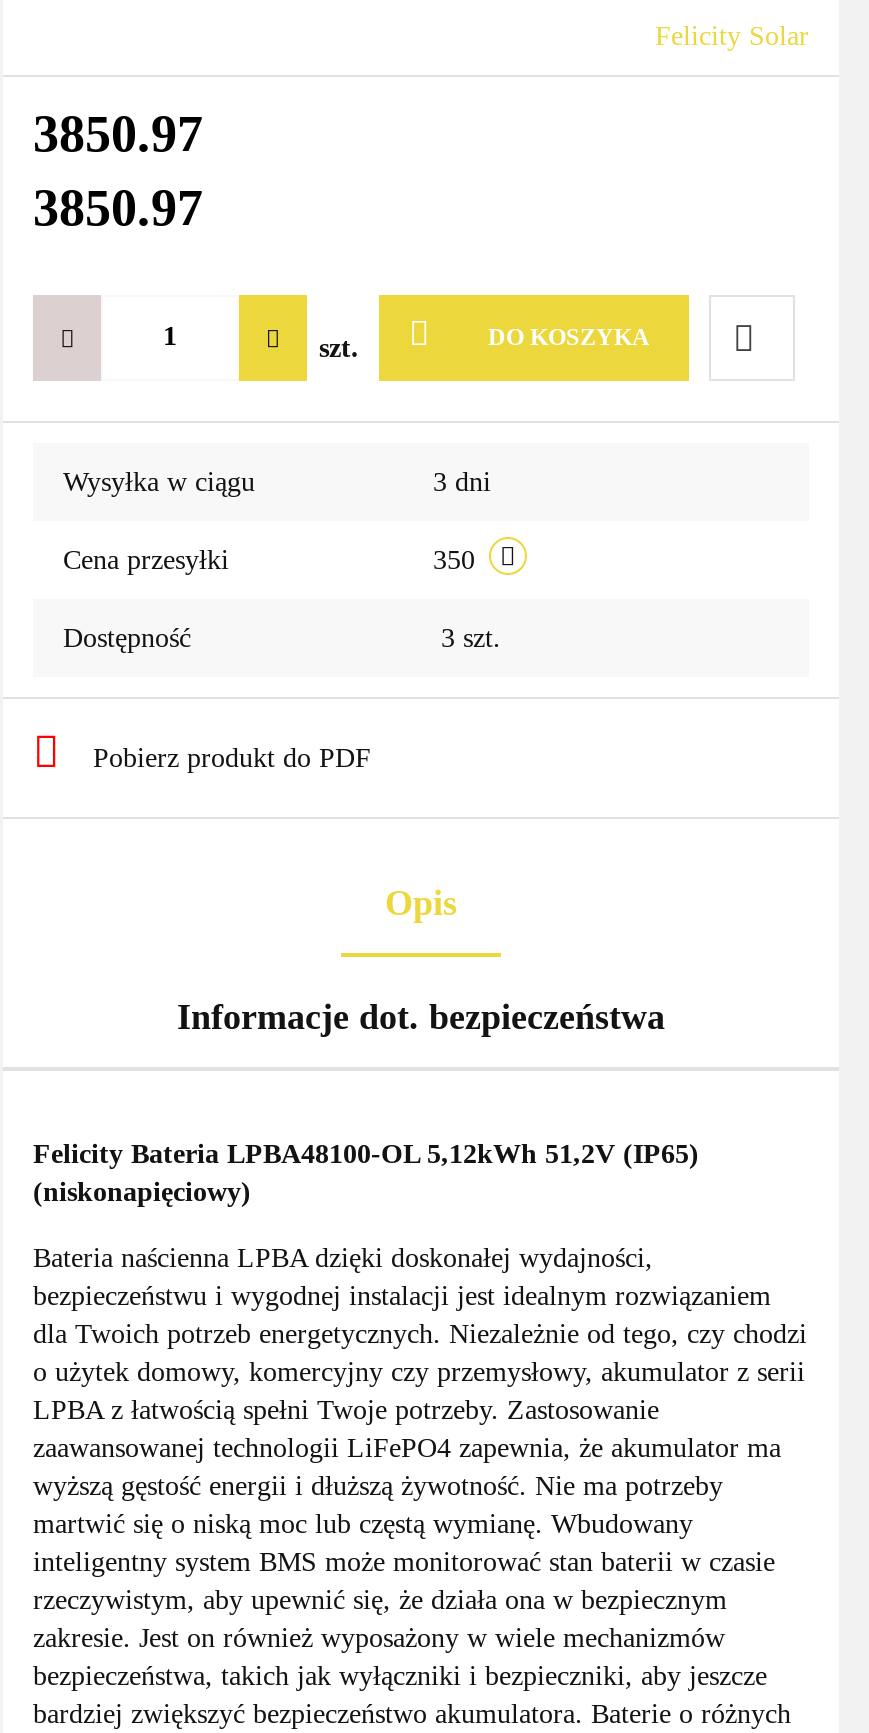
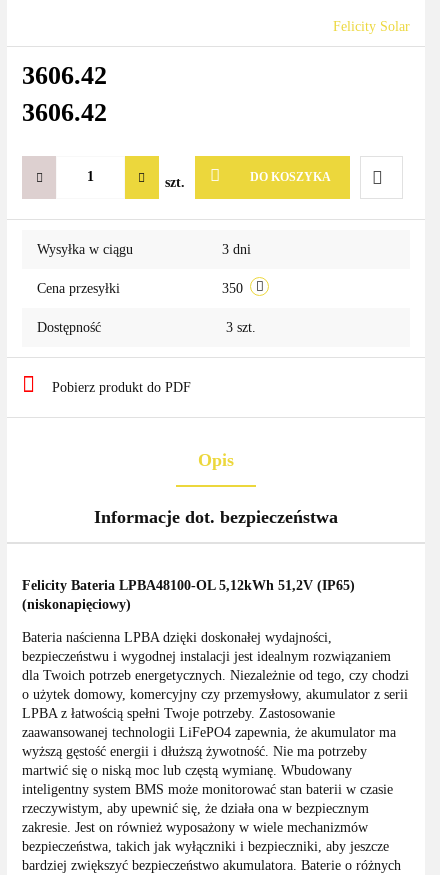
[33,105,203,163] 3850.97 -> [22,61,107,90] 3606.42
[33,179,203,237] 3850.97 -> [22,98,107,127] 3606.42

